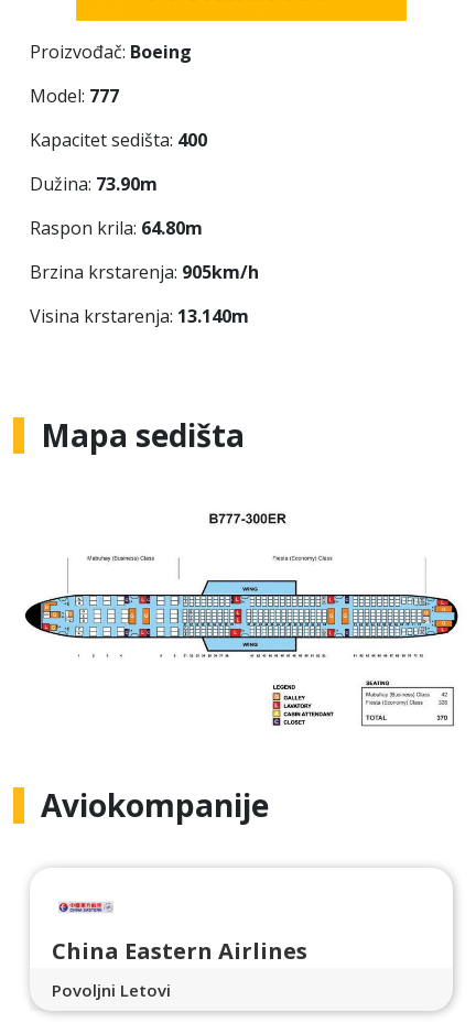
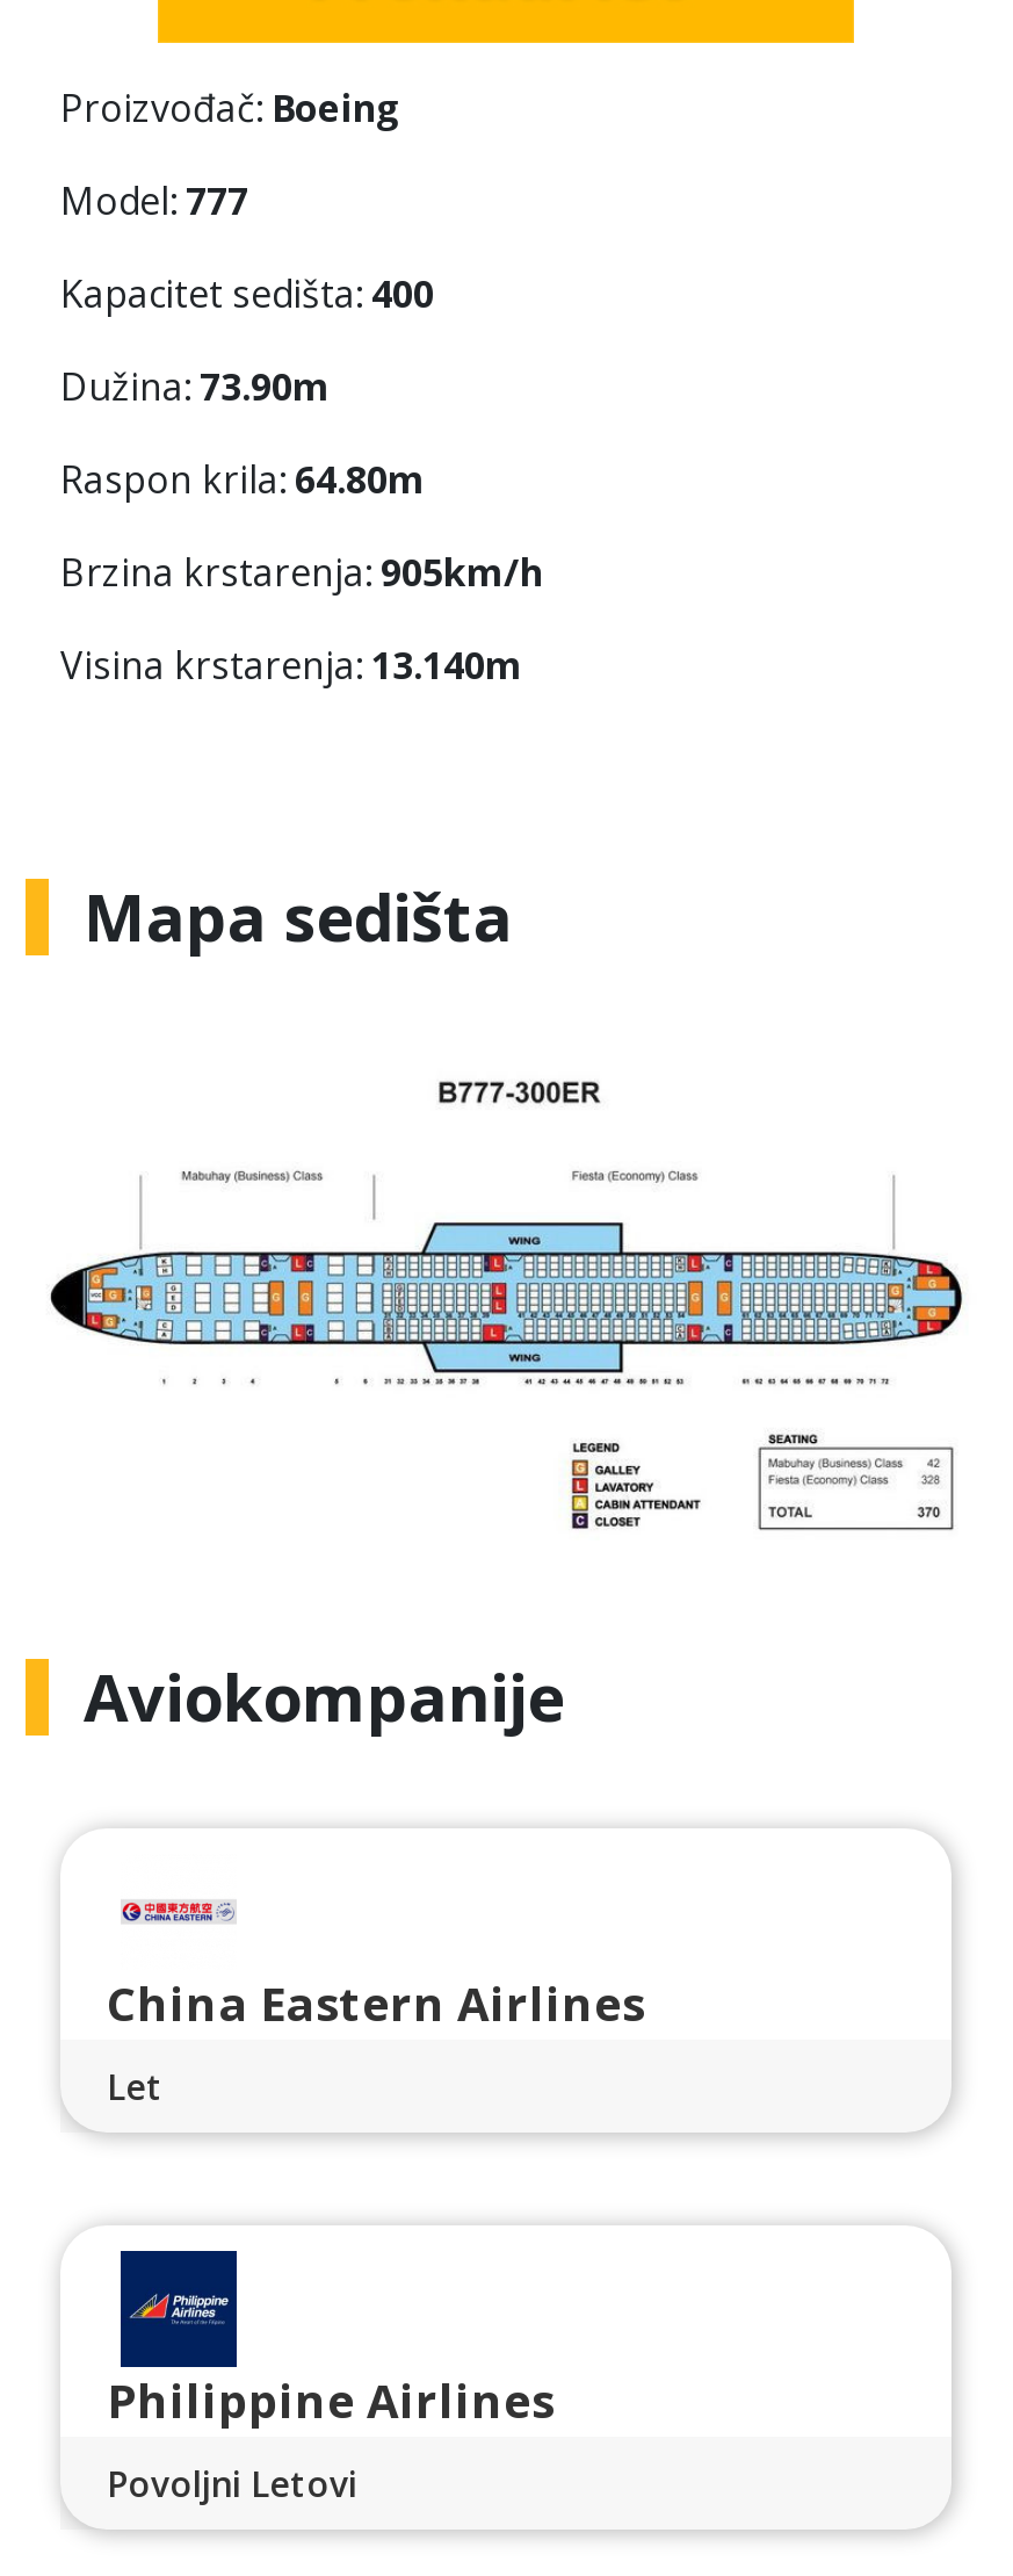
none -> [107,2063,162,2110] Let
none -> [107,2247,555,2432] [image] | Philippine Airlines

